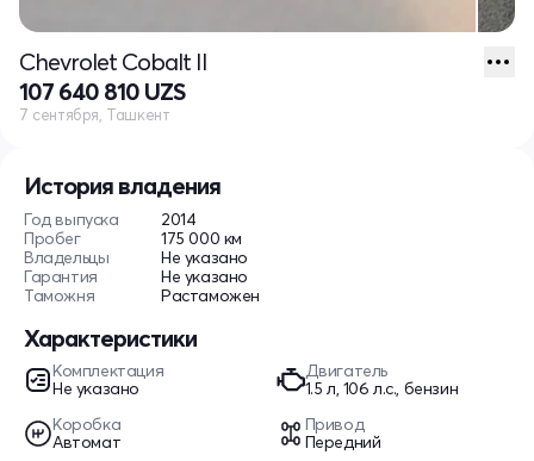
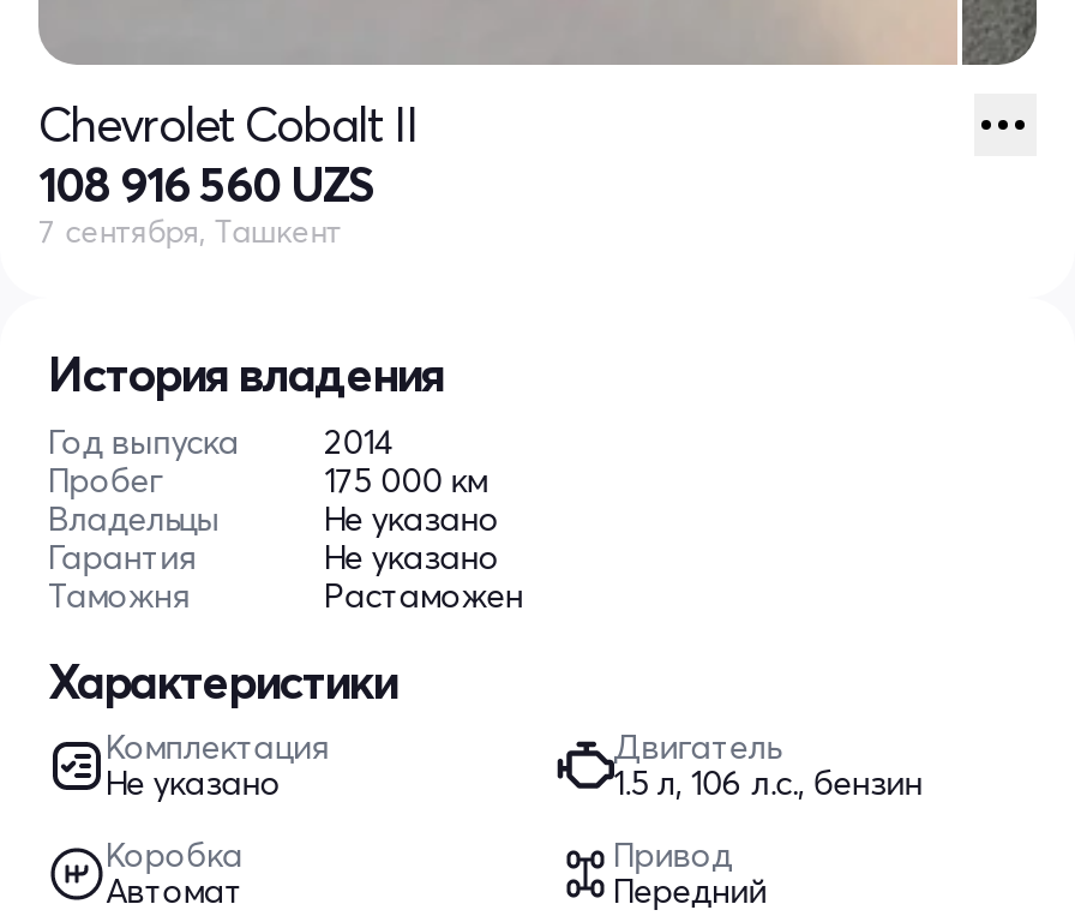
[19,76,185,105] 107 640 810 UZS -> [38,152,372,212] 108 916 560 UZS

